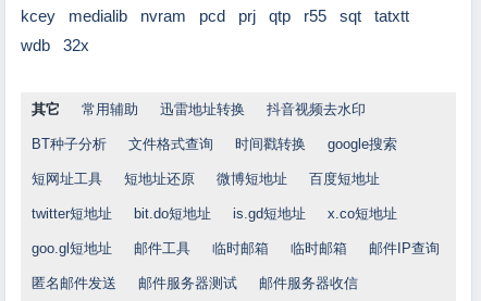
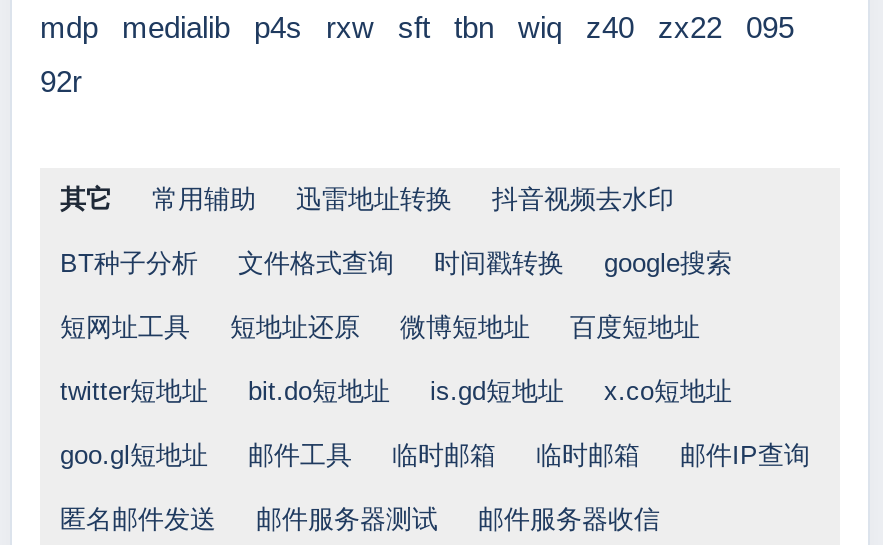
[21,7,55,25] kcey -> [40,10,98,44] mdp
[140,7,409,25] nvram | pcd | prj | qtp | r55 | sqt | tatxtt -> [254,10,794,44] p4s | rxw | sft | tbn | wiq | z40 | zx22 | 095
[21,36,89,54] wdb | 32x -> [40,64,82,98] 92r

